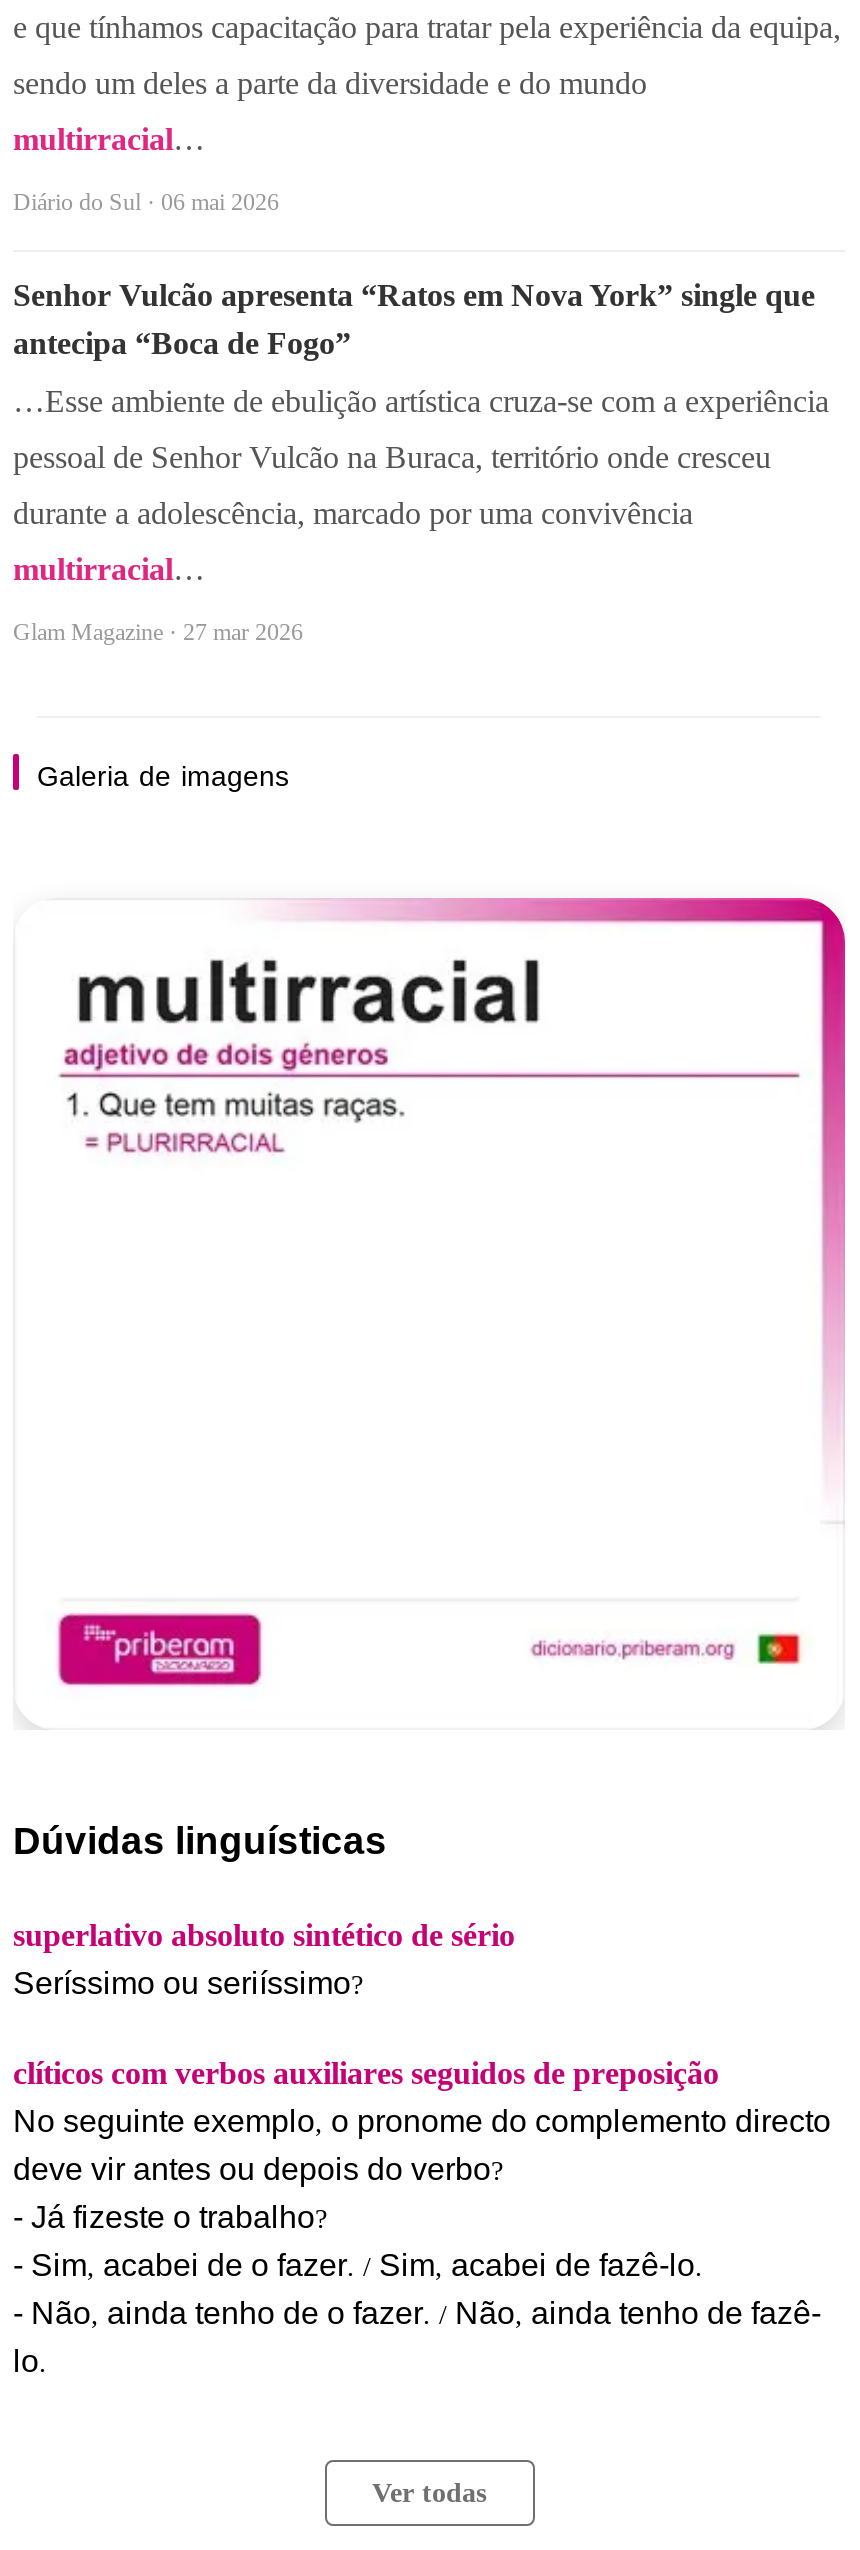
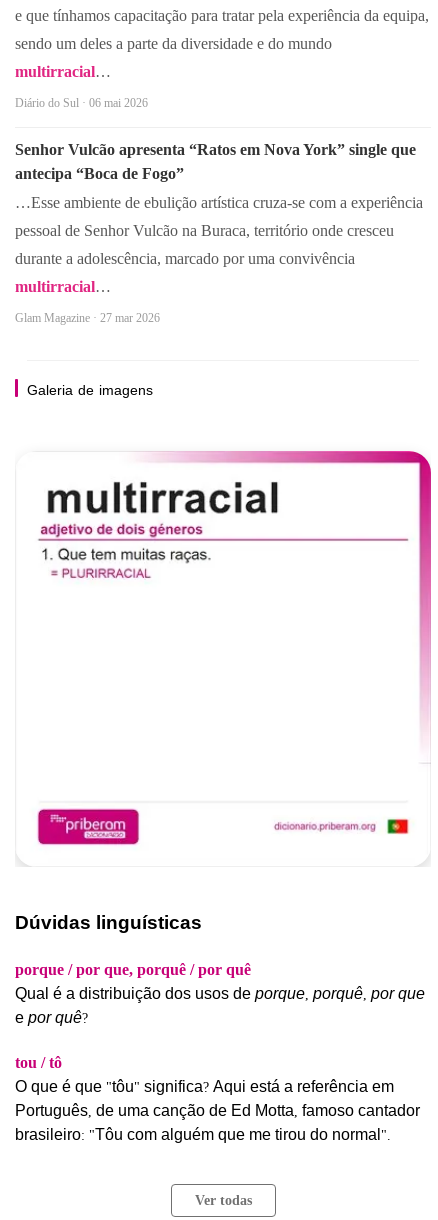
[13,1918,515,2000] superlativo absoluto sintético de sério | Seríssimo ou seriíssimo? -> [15,961,425,1026] porque / por que, porquê / por quê | Qual é a distribuição dos usos de porque, porquê, por que | e por quê?
[13,2056,831,2378] clíticos com verbos auxiliares seguidos de preposição | No seguinte exemplo, o pronome do complemento directo | deve vir antes ou depois do verbo? | - Já fizeste o trabalho? | - Sim, acabei de o fazer. / Sim, acabei de fazê-lo. | - Não, ainda tenho de o fazer. / Não, ainda tenho de fazê- | lo. -> [15,1054,420,1143] tou / tô | O que é que "tôu" significa? Aqui está a referência em | Português, de uma canção de Ed Motta, famoso cantador | brasileiro: "Tôu com alguém que me tirou do normal".

